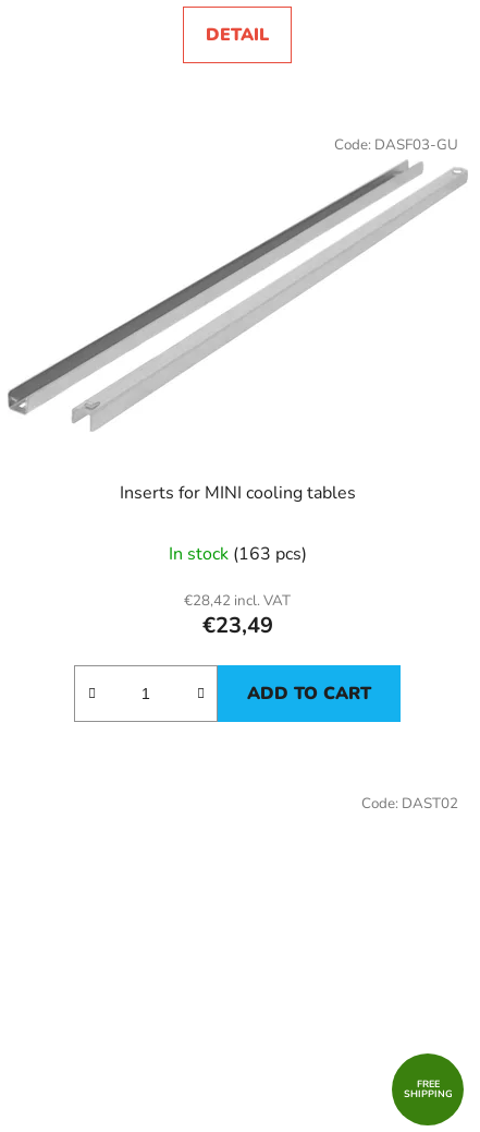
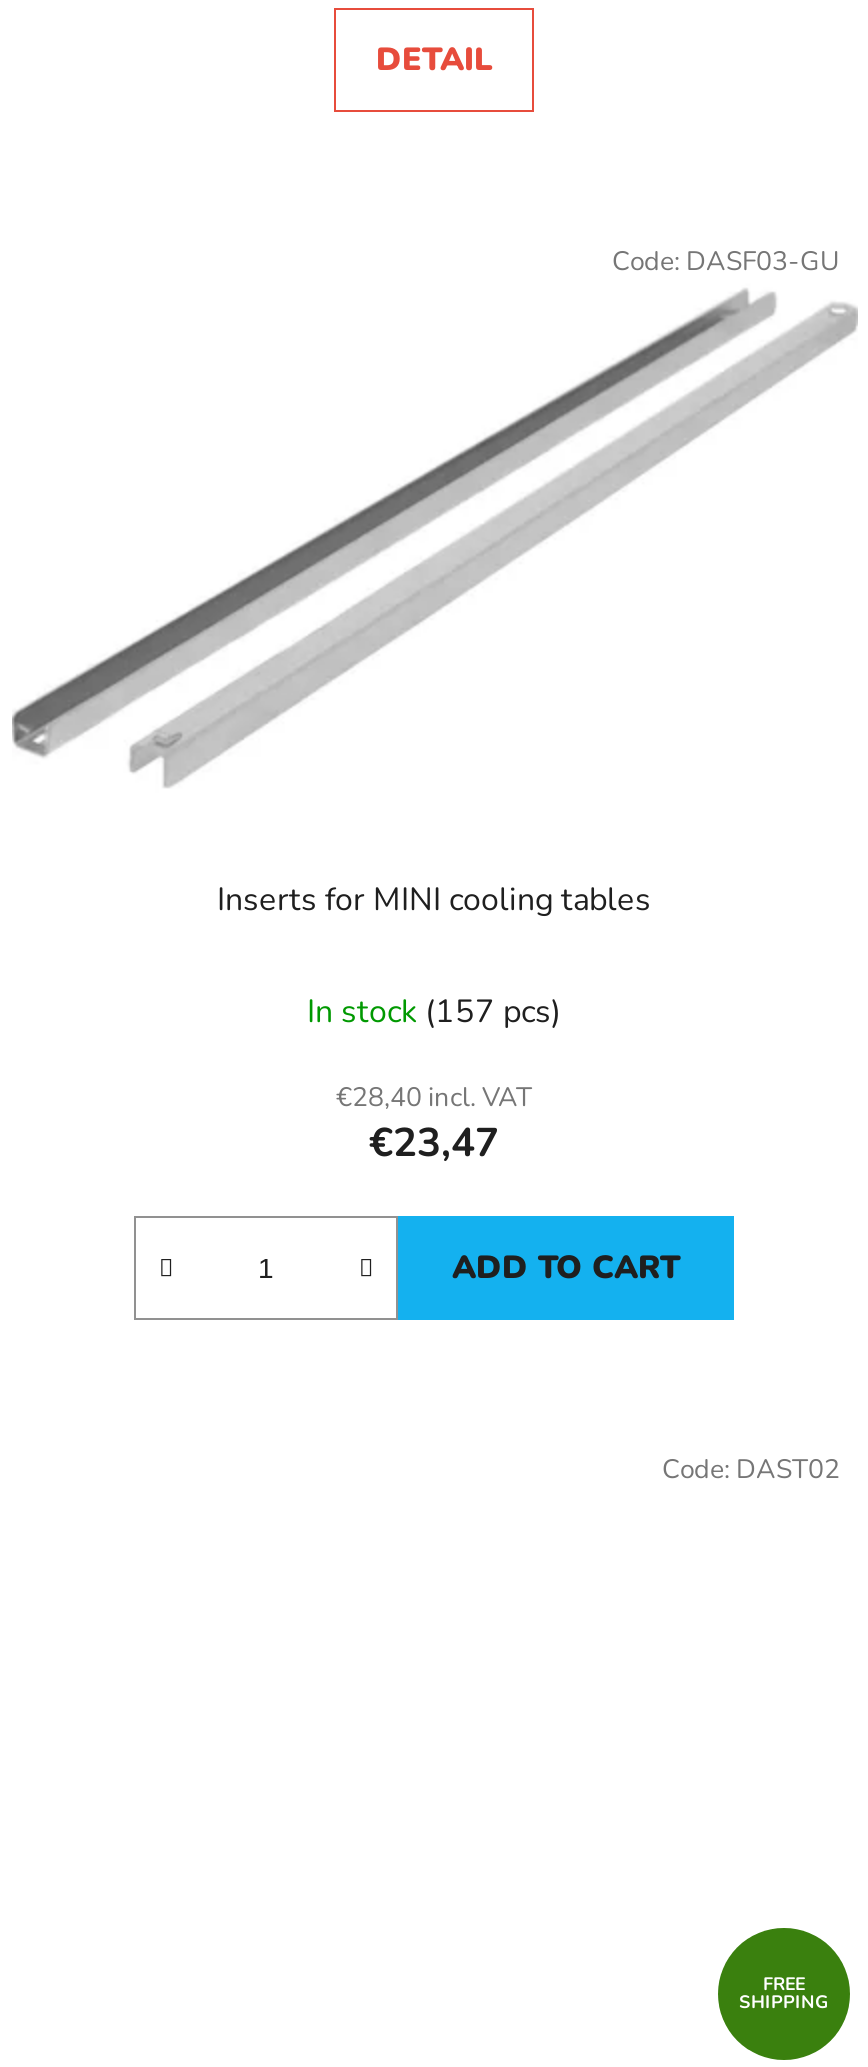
[168,542,306,566] In stock (163 pcs) -> [307,991,561,1035] In stock (157 pcs)
[184,591,291,611] €28,42 incl. VAT -> [336,1081,532,1117] €28,40 incl. VAT
[202,611,273,640] €23,49 -> [369,1117,499,1171] €23,47

